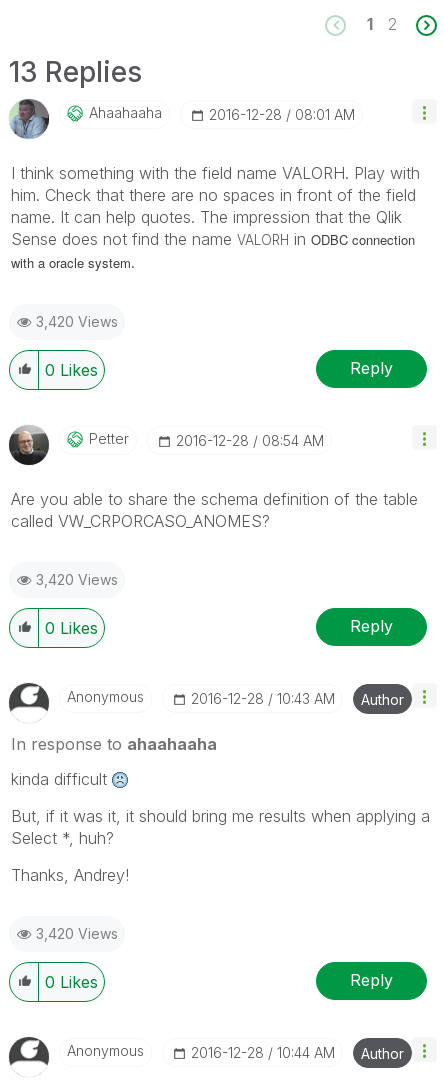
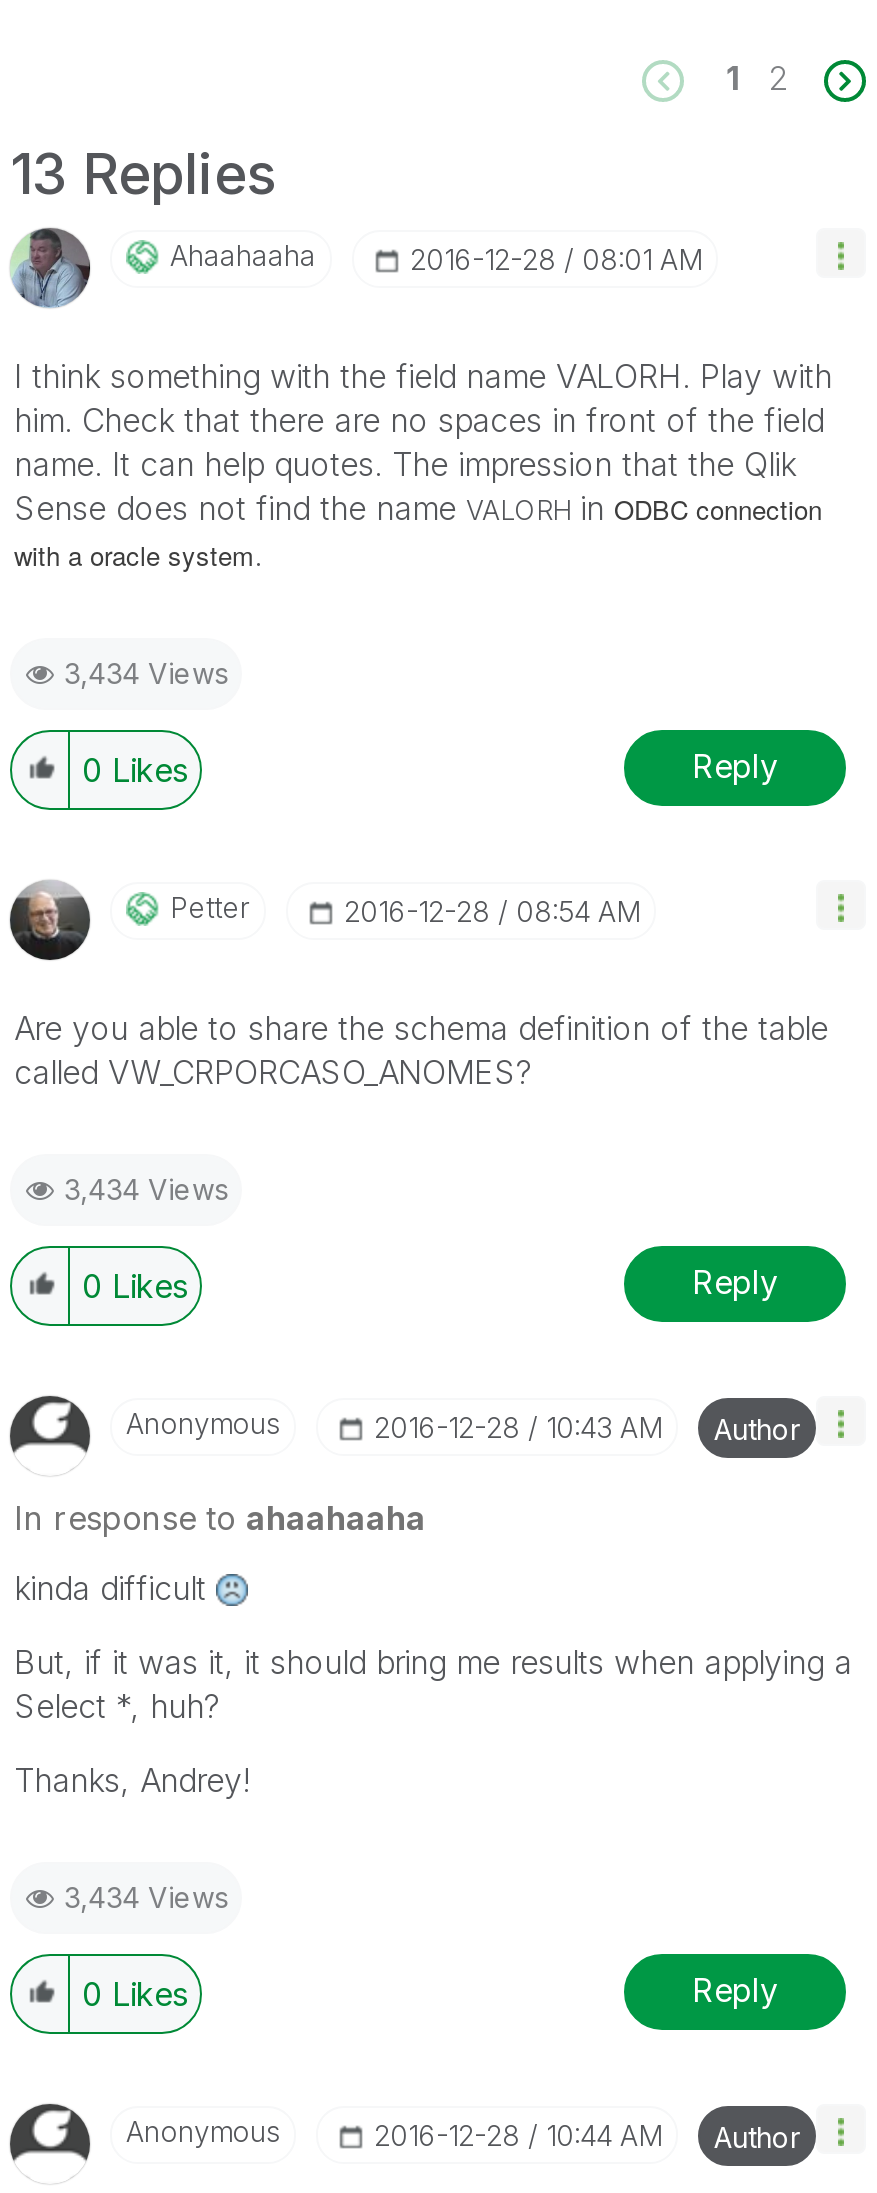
[36,312,118,329] 3,420 Views -> [64,655,228,689] 3,434 Views
[36,570,118,587] 3,420 Views -> [64,1171,228,1205] 3,434 Views
[36,924,118,941] 3,420 Views -> [64,1879,228,1913] 3,434 Views

